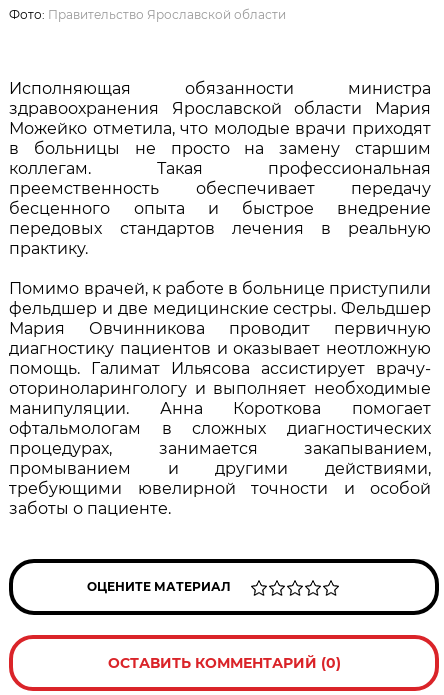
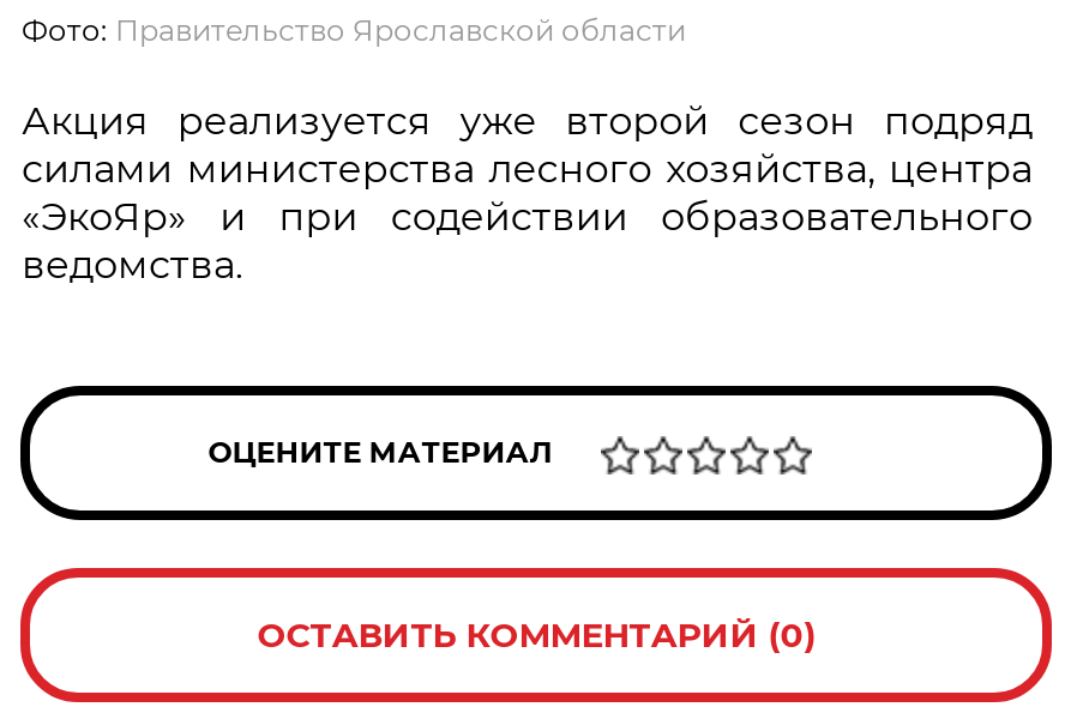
[9,79,431,518] Исполняющая обязанности министра | здравоохранения Ярославской области Мария | Можейко отметила, что молодые врачи приходят | в больницы не просто на замену старшим | коллегам. Такая профессиональная | преемственность обеспечивает передачу | бесценного опыта и быстрое внедрение | передовых стандартов лечения в реальную | практику. | Помимо врачей, к работе в больнице приступили | фельдшер и две медицинские сестры. Фельдшер | Мария Овчинникова проводит первичную | диагностику пациентов и оказывает неотложную | помощь. Галимат Ильясова ассистирует врачу- | оториноларингологу и выполняет необходимые | манипуляции. Анна Короткова помогает | офтальмологам в сложных диагностических | процедурах, занимается закапыванием, | промыванием и другими действиями, | требующими ювелирной точности и особой | заботы о пациенте. -> [21,98,1033,288] Акция реализуется уже второй сезон подряд | силами министерства лесного хозяйства, центра | «ЭкоЯр» и при содействии образовательного | ведомства.

